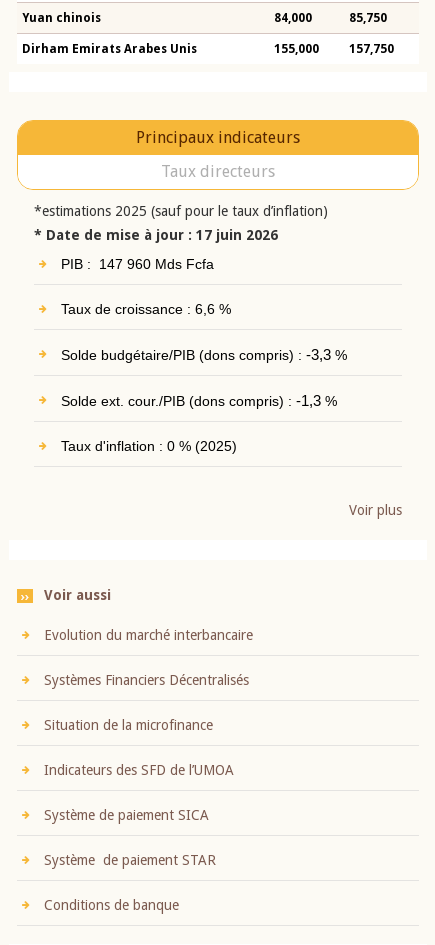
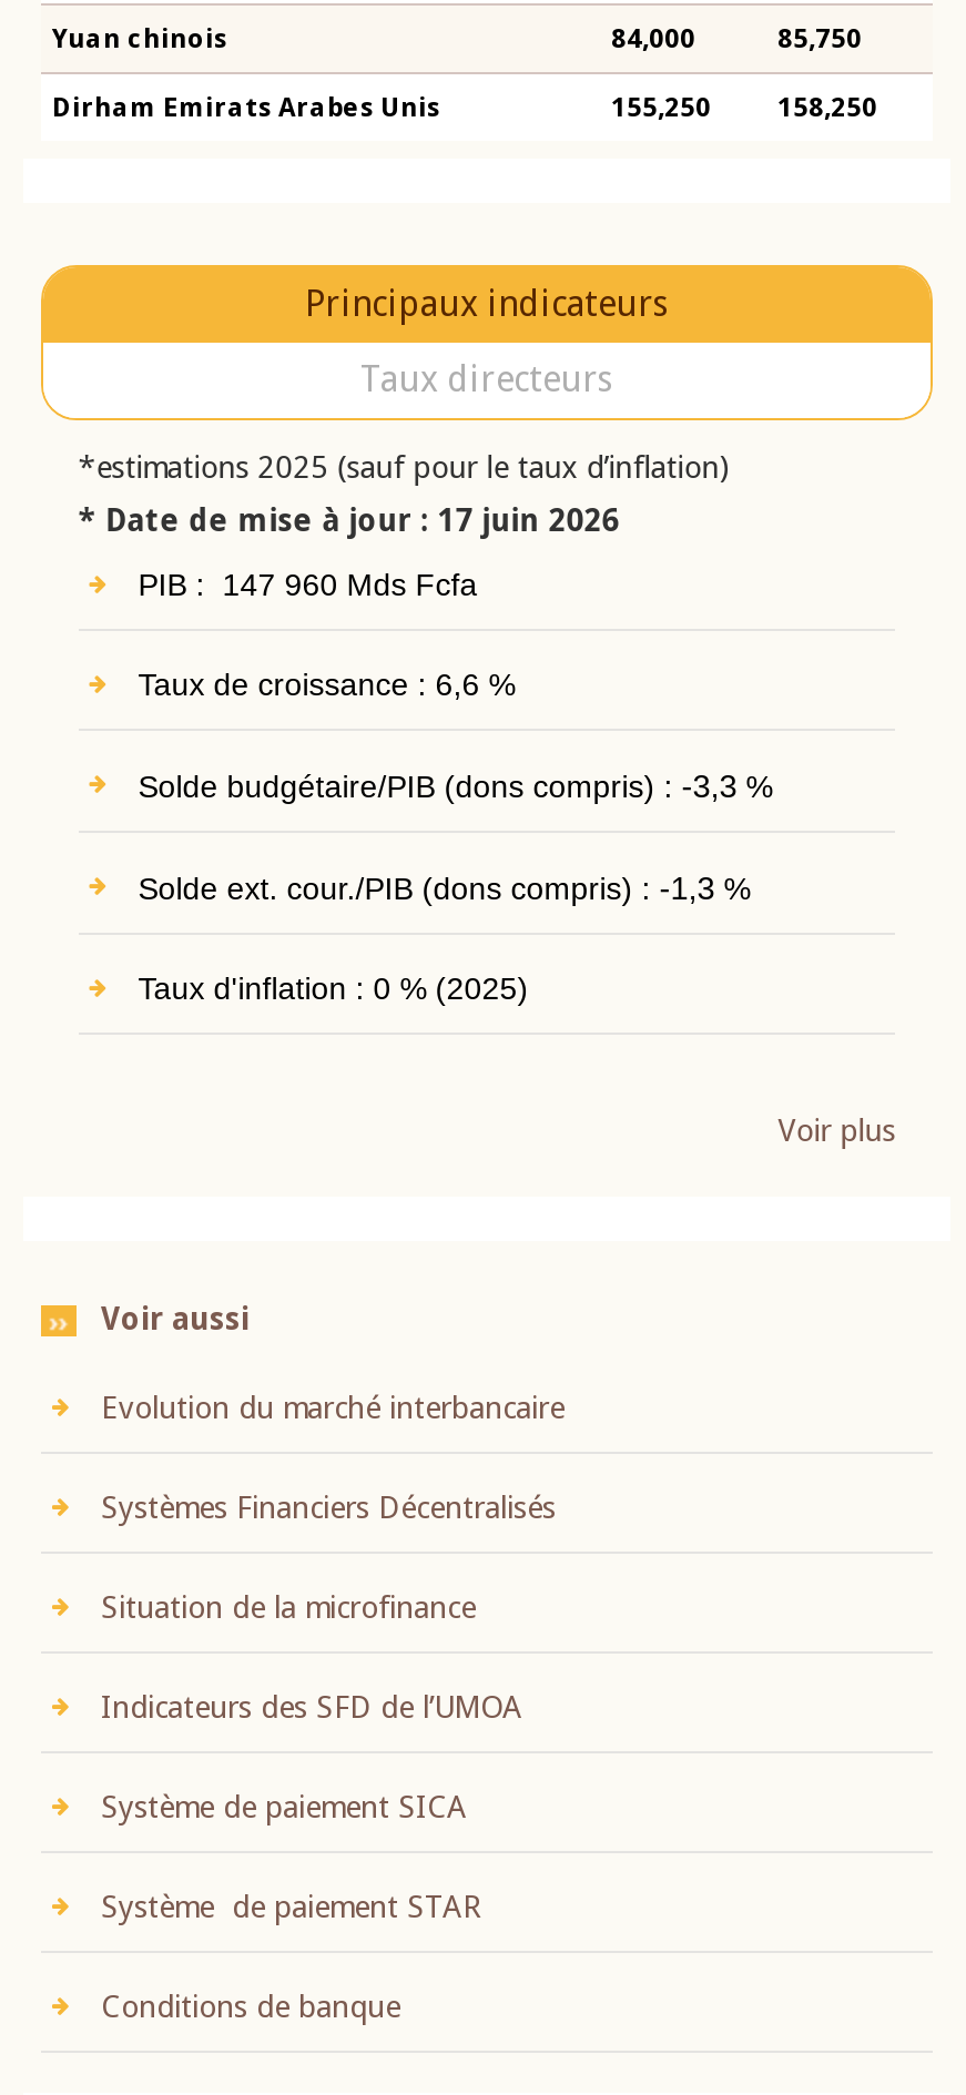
[274,42,319,56] 155,000 -> [611,92,711,123] 155,250
[349,42,394,56] 157,750 -> [777,92,877,123] 158,250

